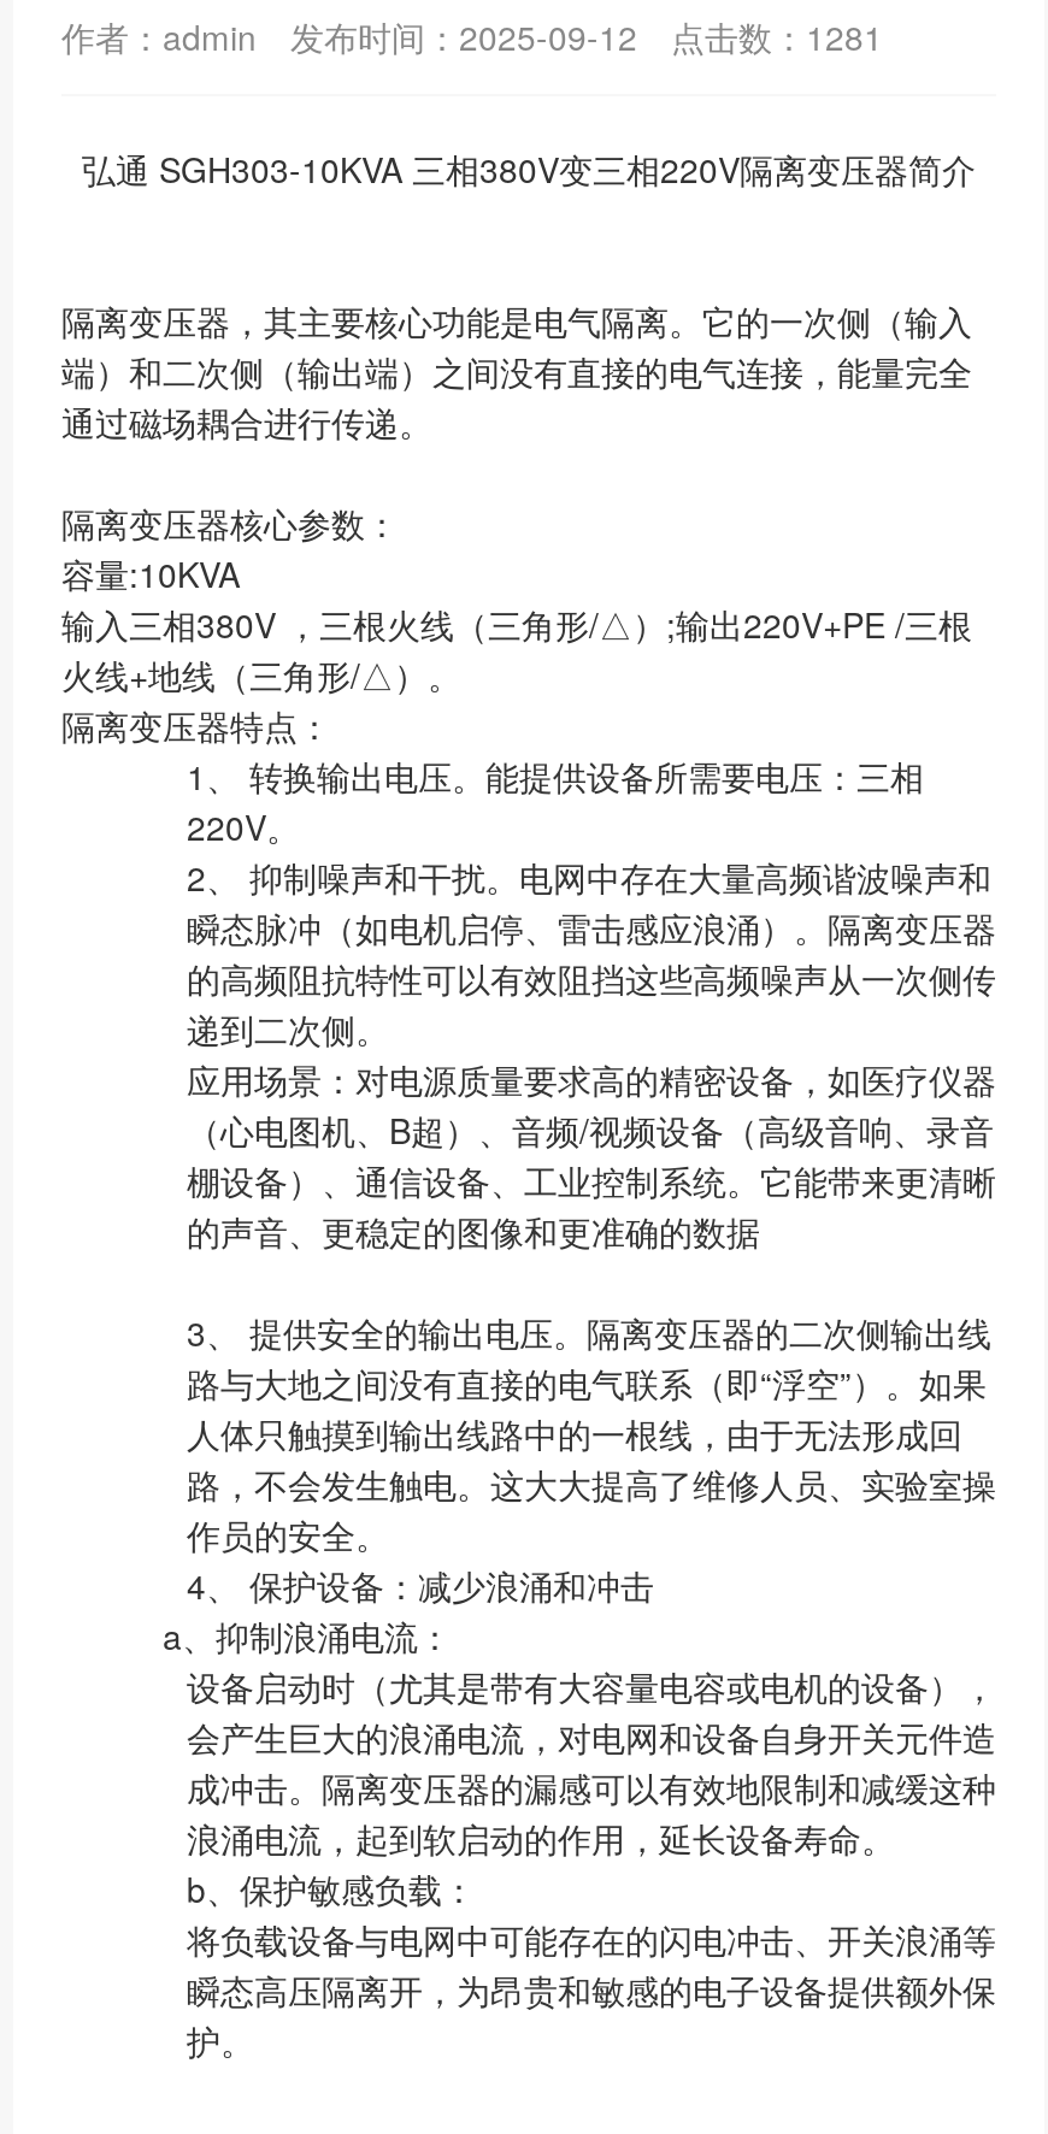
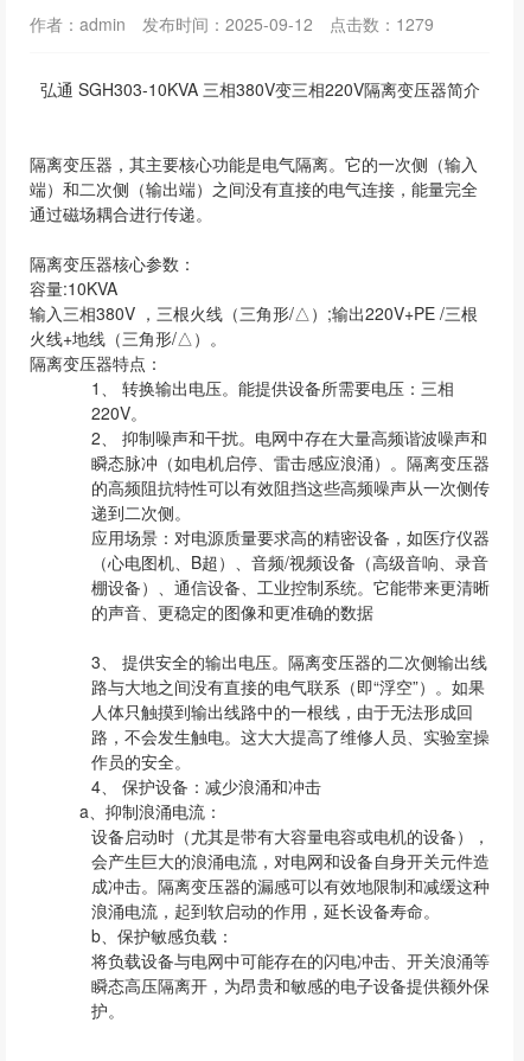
[61,12,883,60] 作者：admin 发布时间：2025-09-12 点击数：1281 -> [30,12,434,36] 作者：admin 发布时间：2025-09-12 点击数：1279

